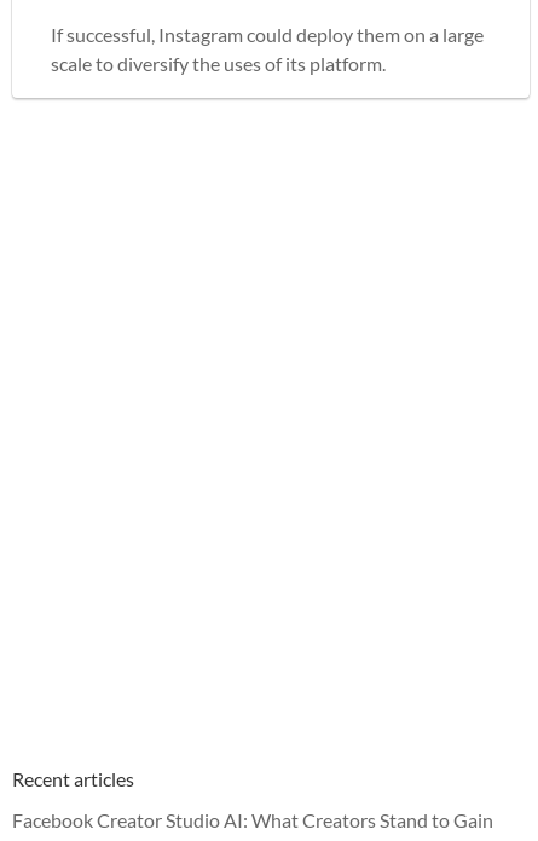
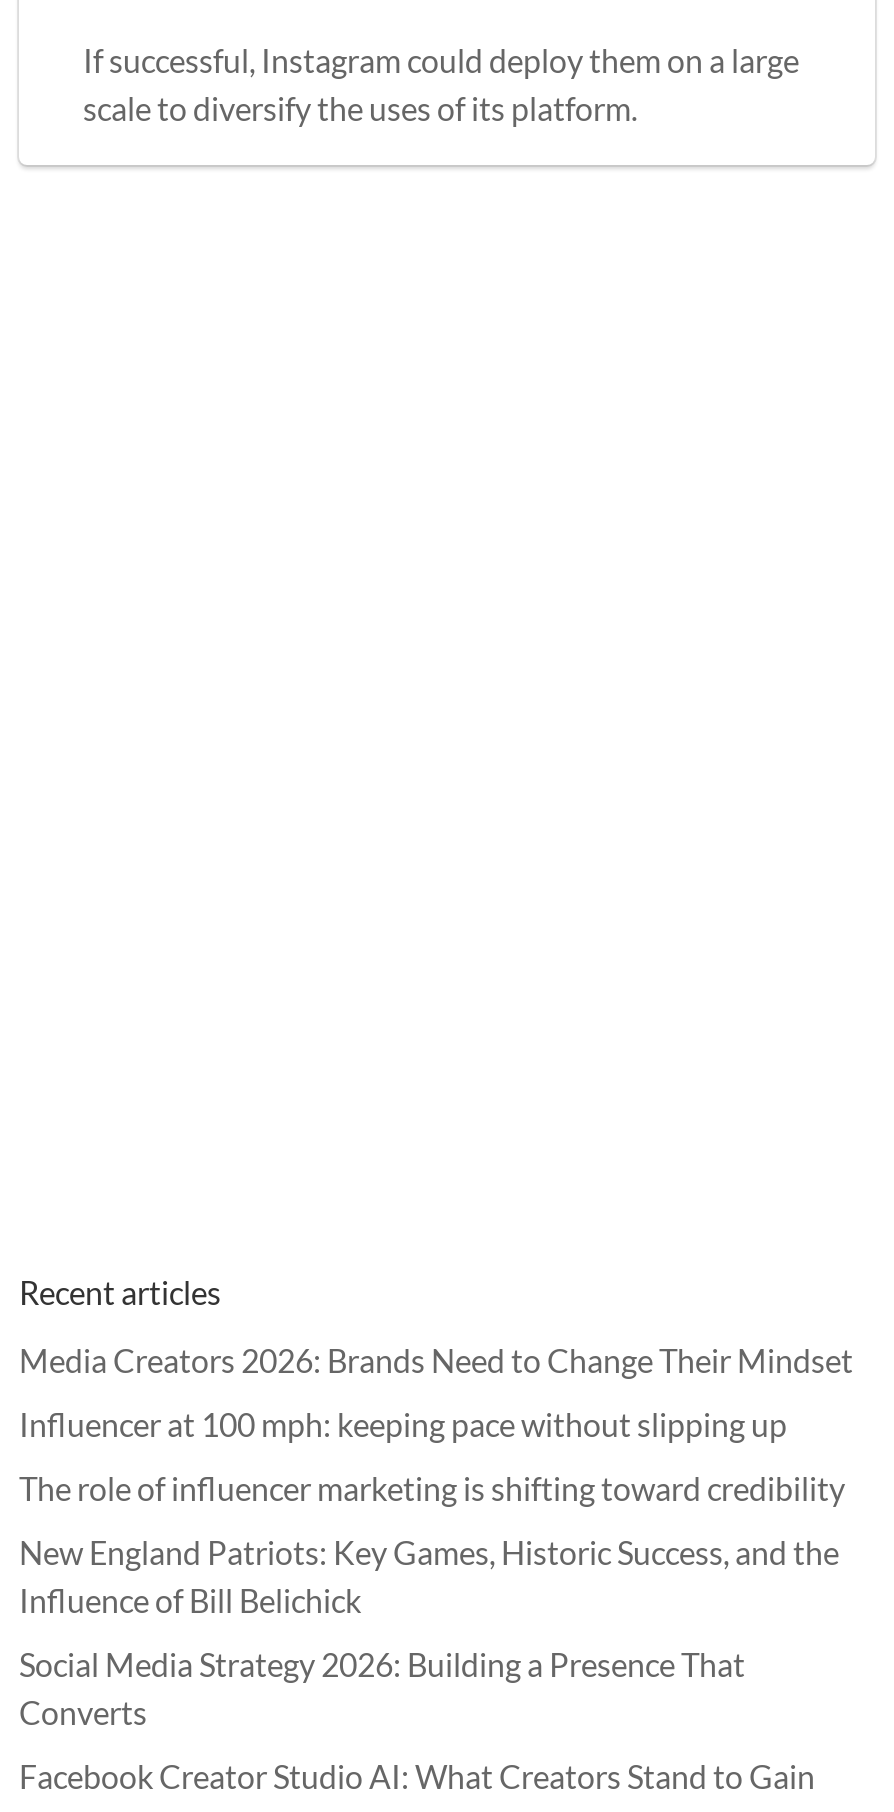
none -> [19,1340,853,1730] Media Creators 2026: Brands Need to Change Their Mindset | Influencer at 100 mph: keeping pace without slipping up | The role of influencer marketing is shifting toward credibility | New England Patriots: Key Games, Historic Success, and the | Influence of Bill Belichick | Social Media Strategy 2026: Building a Presence That | Converts

